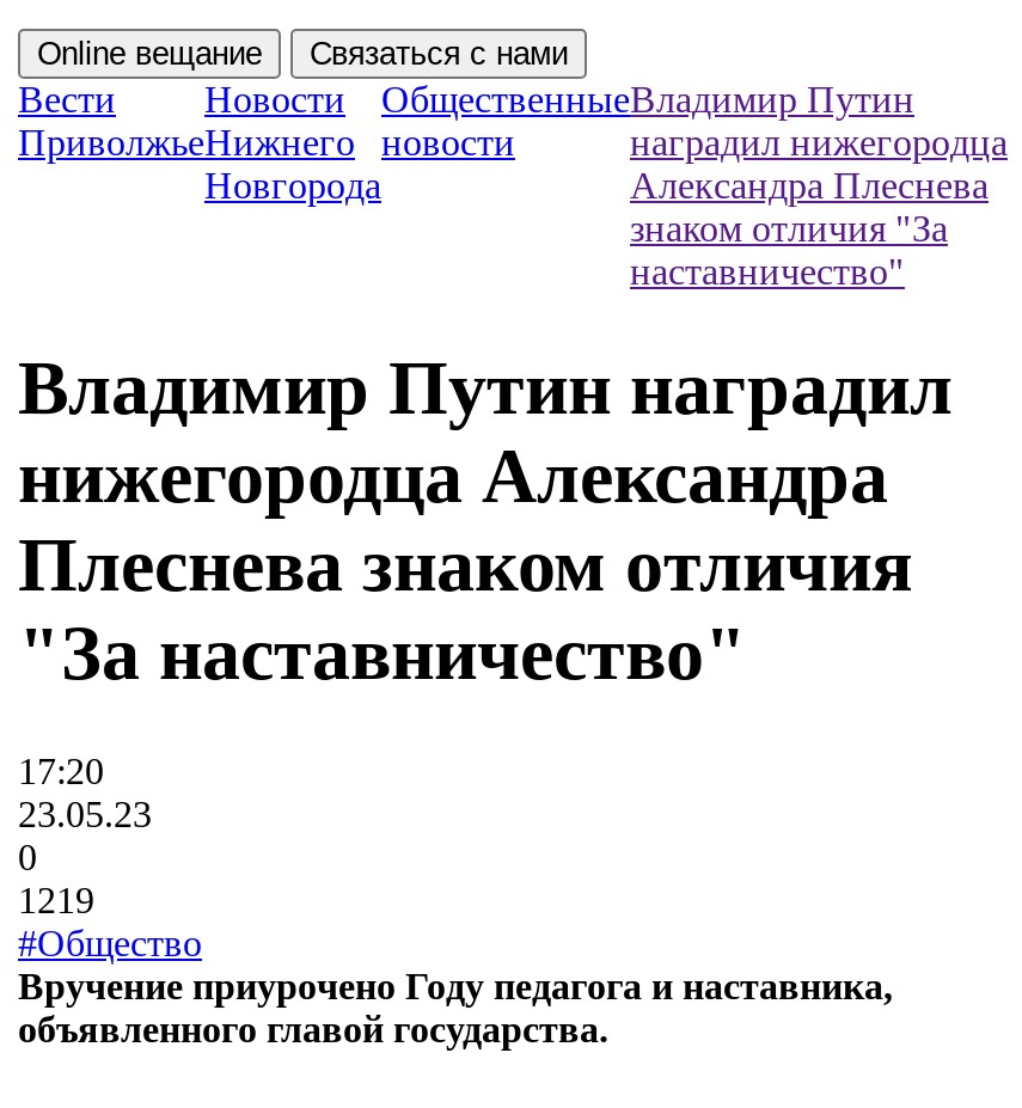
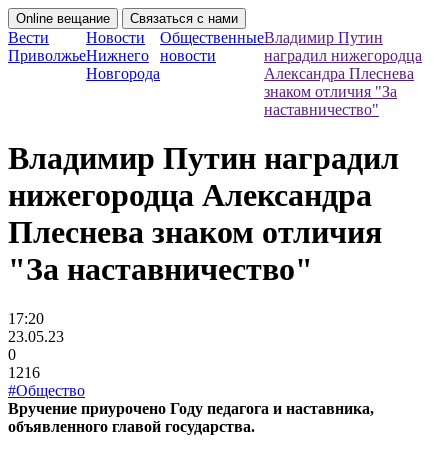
[18,879,94,920] 1219 -> [8,364,40,381] 1216

